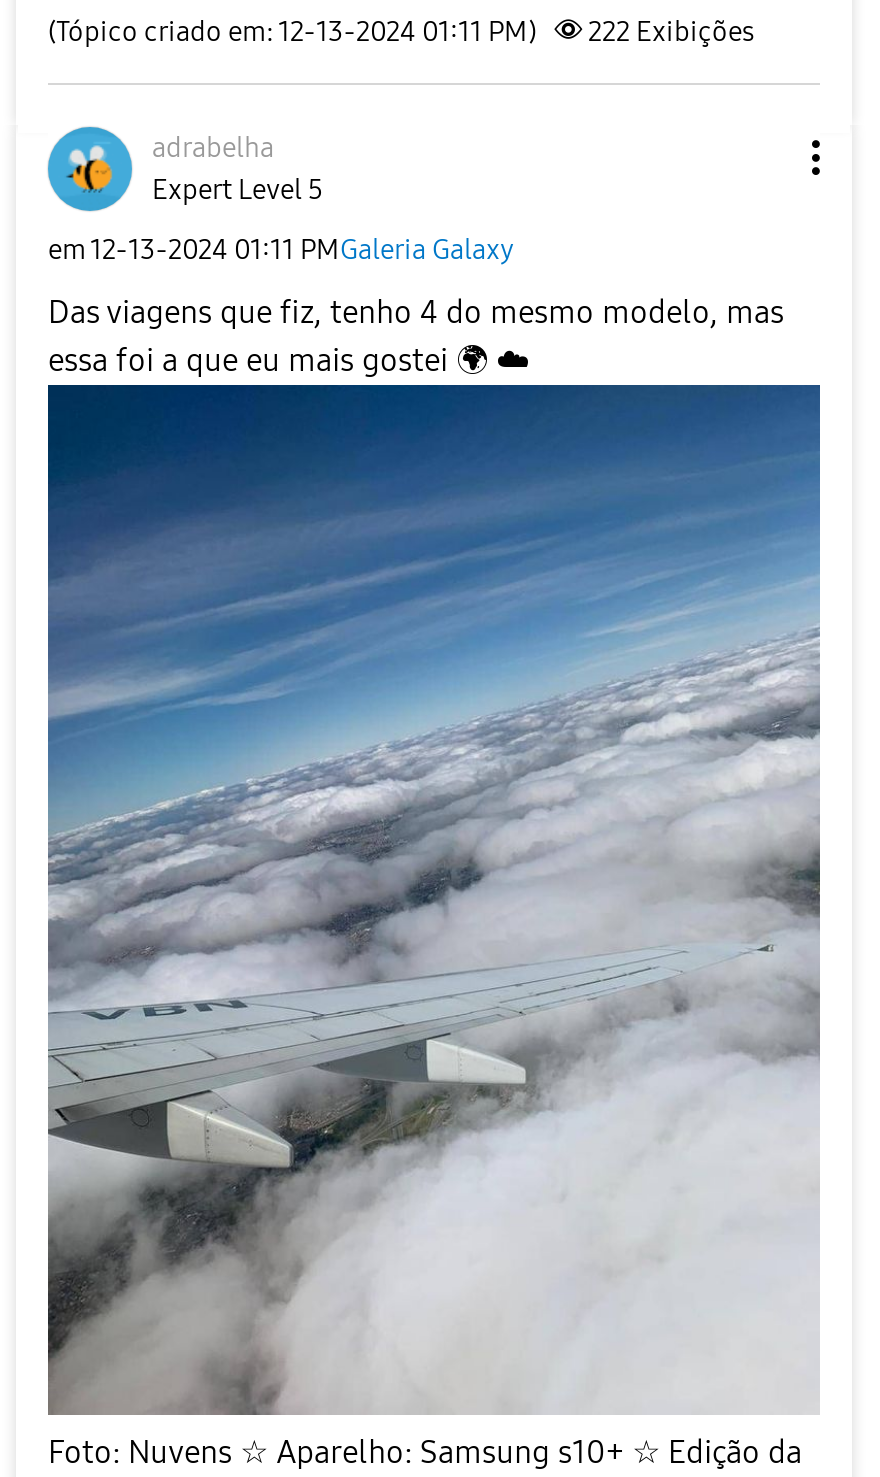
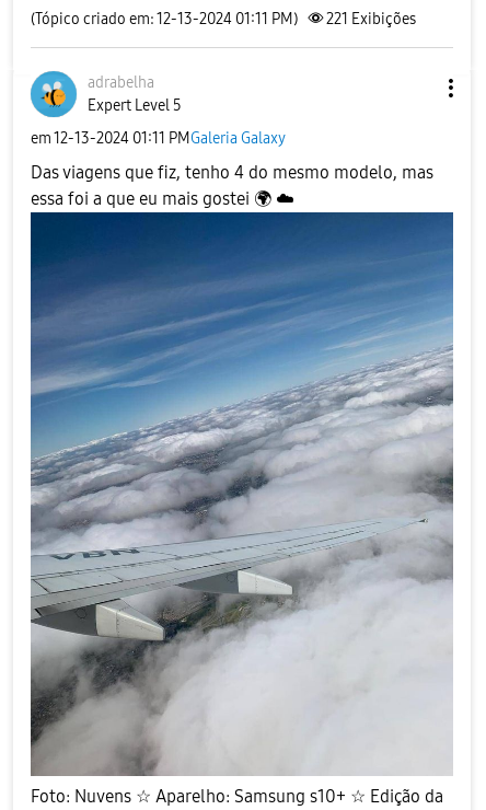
[48,15,754,49] (Tópico criado em: 12-13-2024 01:11 PM) 222 Exibições -> [31,10,416,28] (Tópico criado em: 12-13-2024 01:11 PM) 221 Exibições

